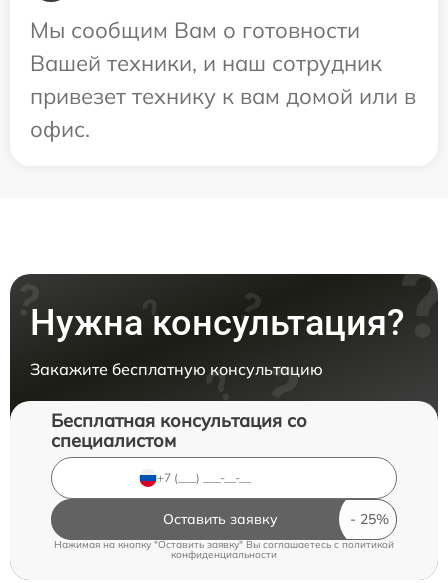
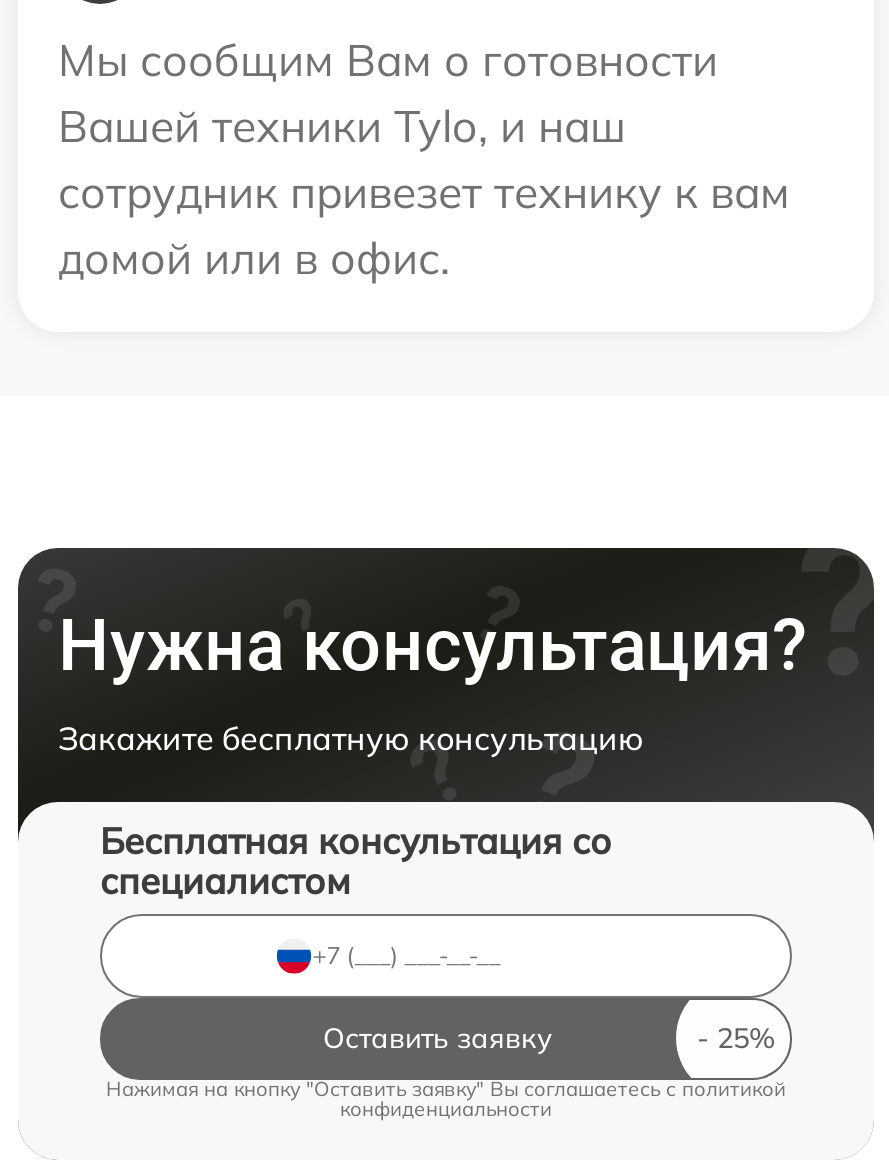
[30,49,416,143] Вашей техники, и наш сотрудник | привезет технику к вам домой или в | офис. -> [58,98,790,286] Вашей техники Tylo, и наш | сотрудник привезет технику к вам | домой или в офис.

